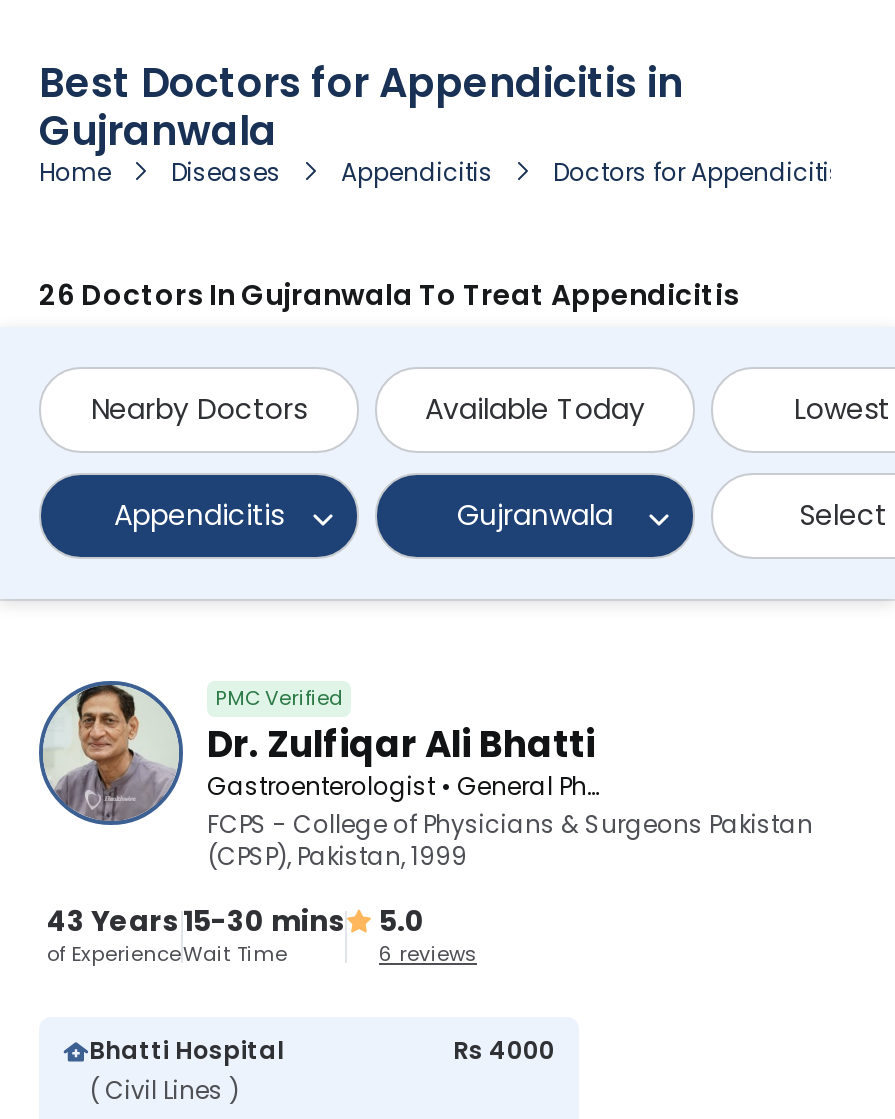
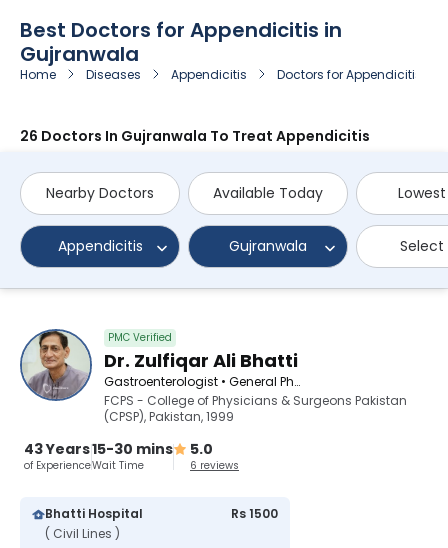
[453,1033,555,1067] Rs 4000 -> [231,505,278,522] Rs 1500

